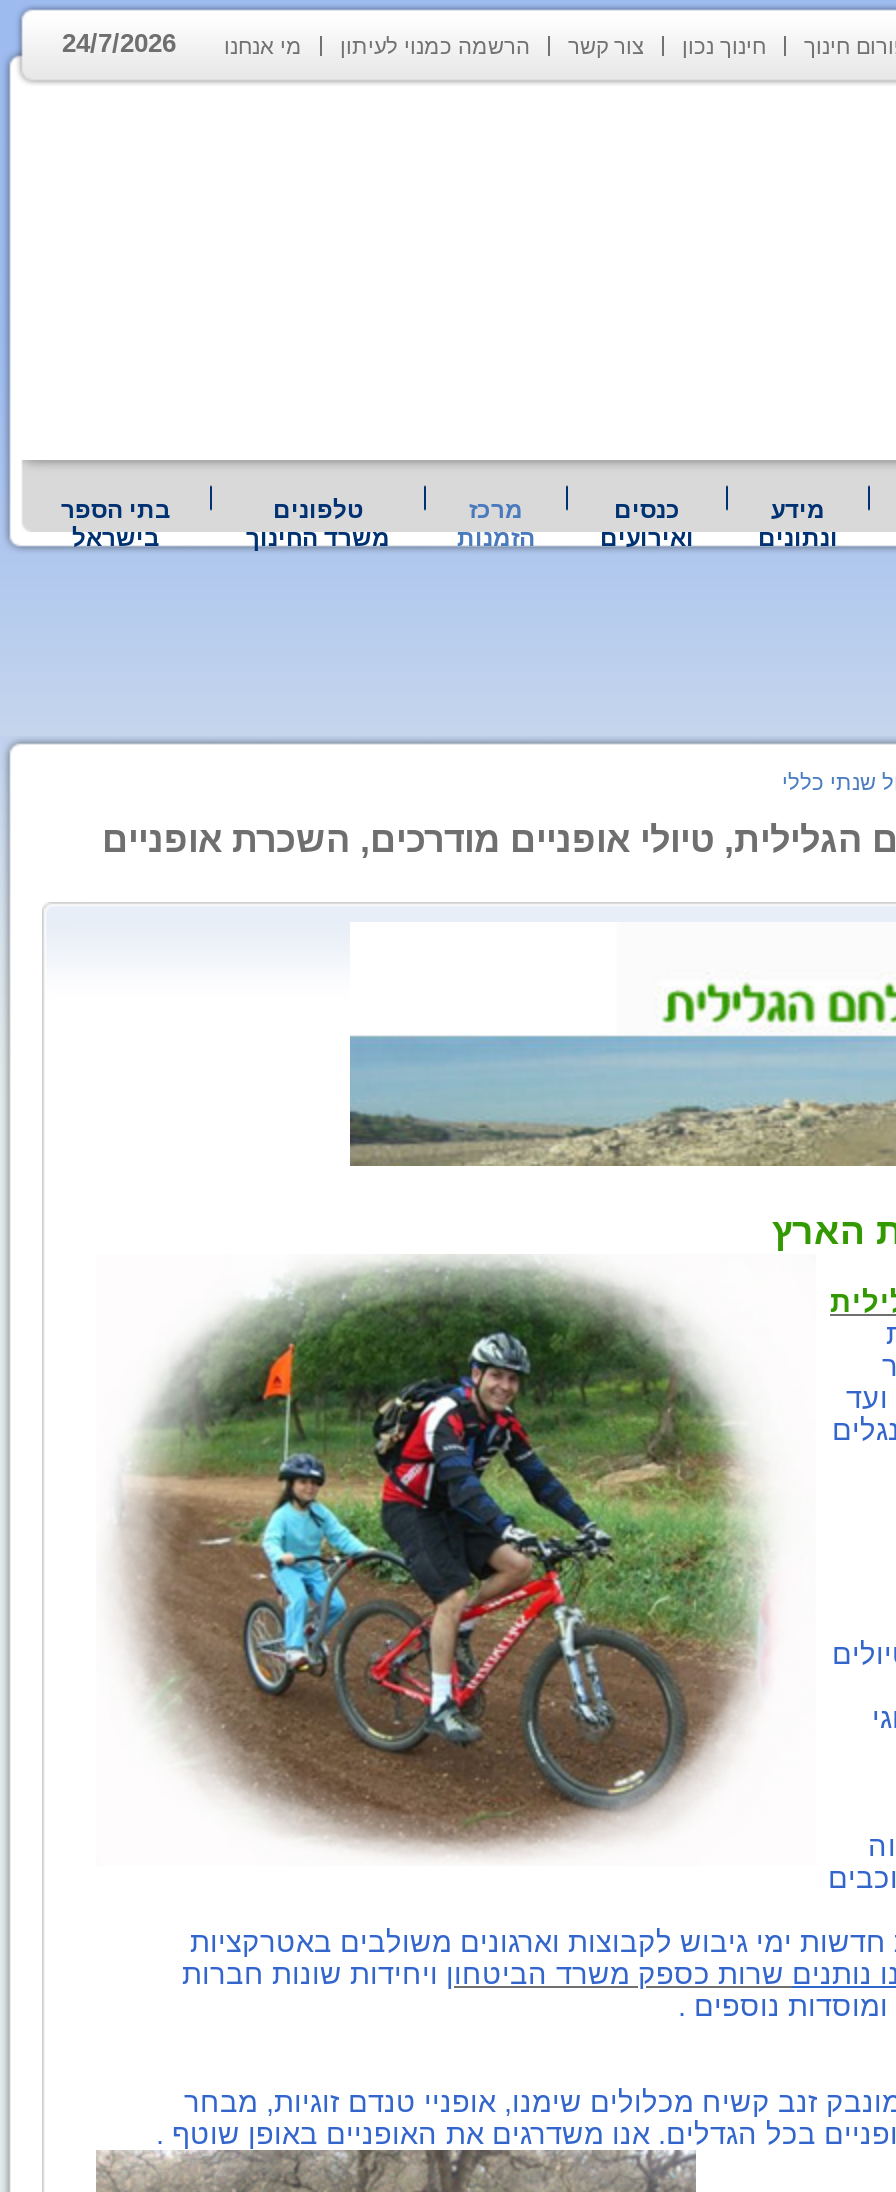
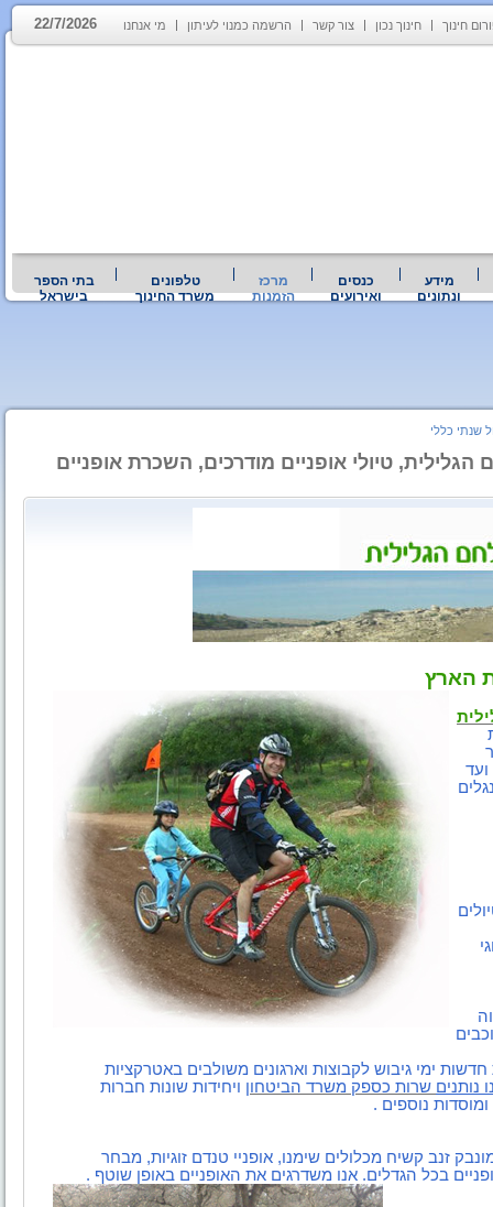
[62,28,176,58] 24/7/2026 -> [34,15,97,32] 22/7/2026

